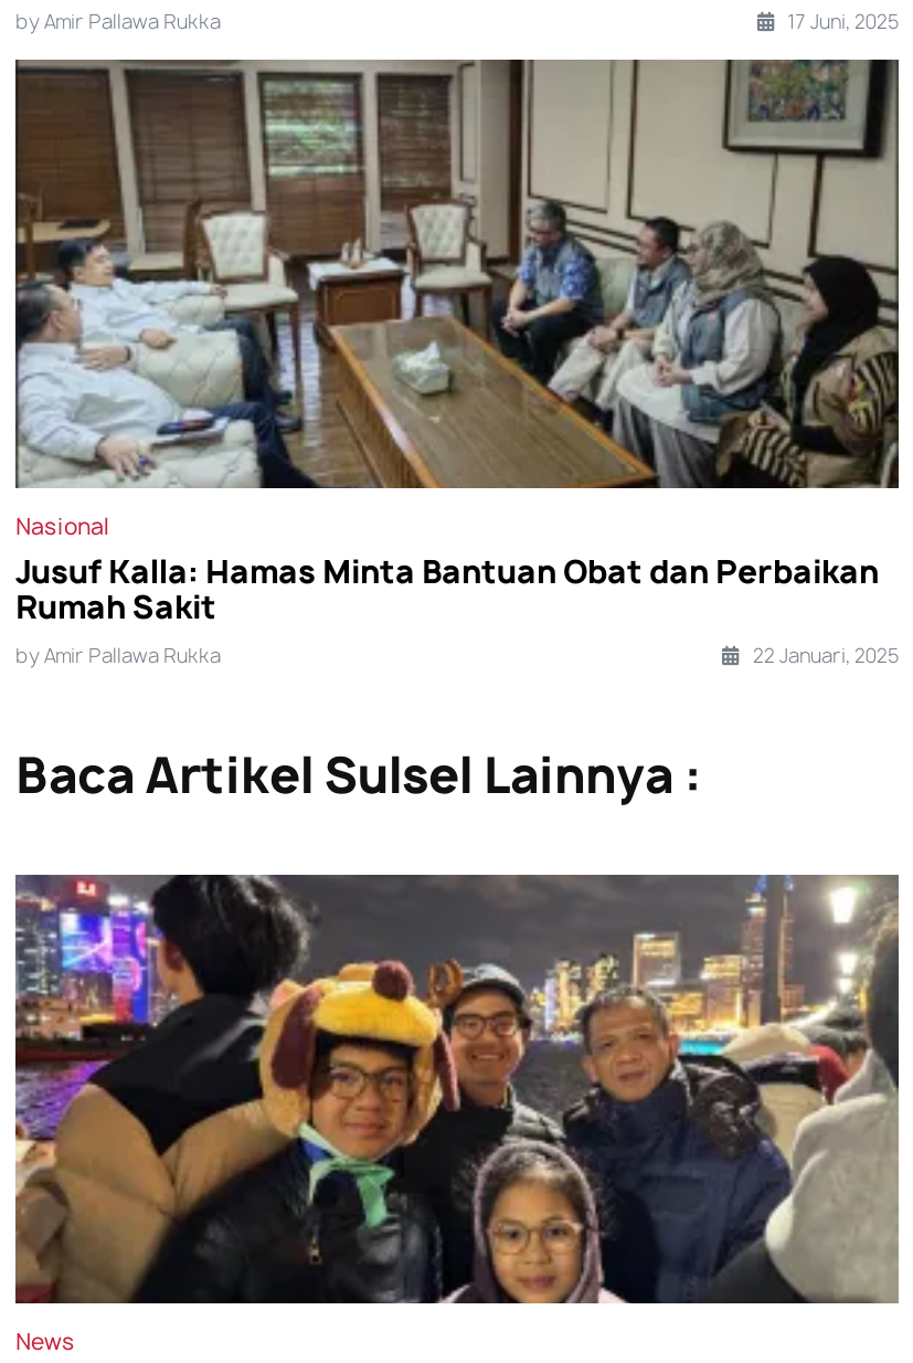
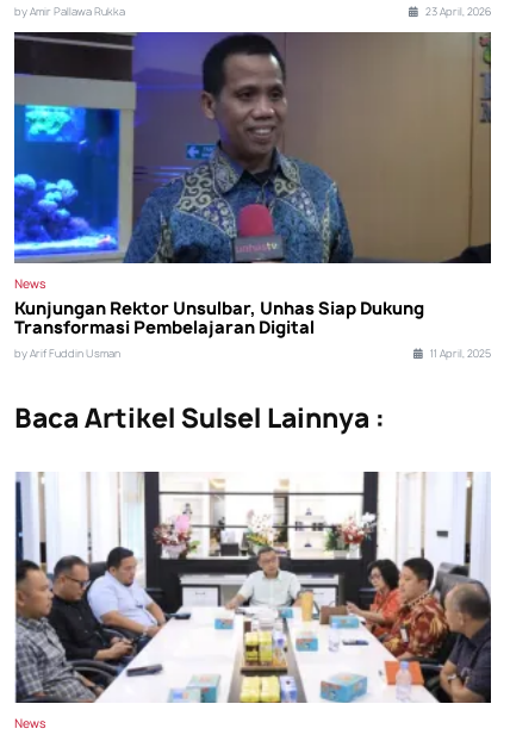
[784,9,899,35] 17 Juni, 2025 -> [423,5,491,19] 23 April, 2026
[13,57,899,669] [image] | Nasional | Jusuf Kalla: Hamas Minta Bantuan Obat dan Perbaikan | Rumah Sakit | by Amir Pallawa Rukka | 22 Januari, 2025 -> [13,31,491,361] [image] | News | Kunjungan Rektor Unsulbar, Unhas Siap Dukung | Transformasi Pembelajaran Digital | by Arif Fuddin Usman | 11 April, 2025
[13,873,901,1306] [image] -> [14,472,492,704] [image]

